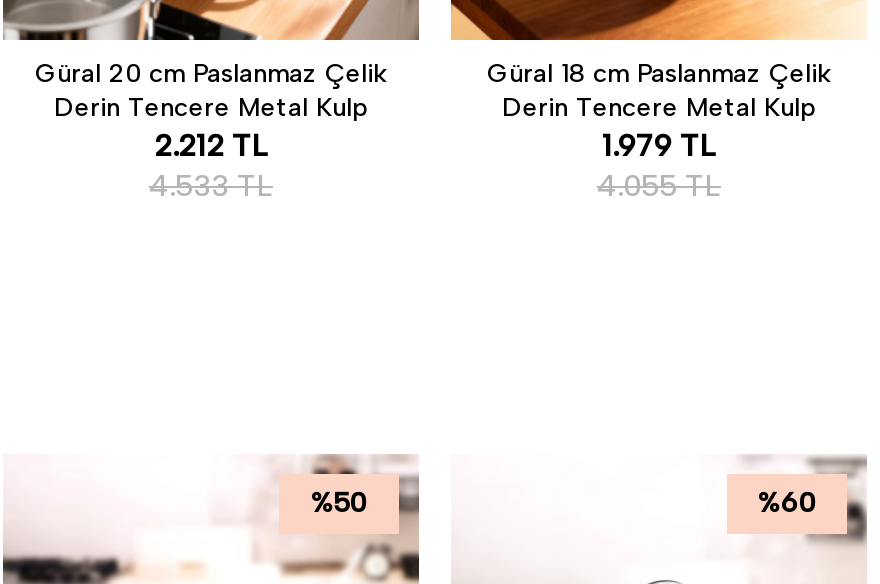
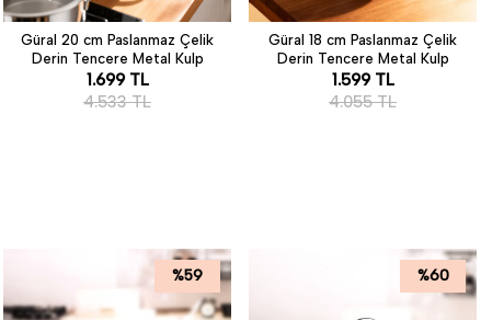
[154,128,268,164] 2.212 TL -> [86,70,148,90] 1.699 TL
[602,128,716,164] 1.979 TL -> [331,70,394,90] 1.599 TL
[311,486,367,520] %50 -> [172,266,203,285] %59

